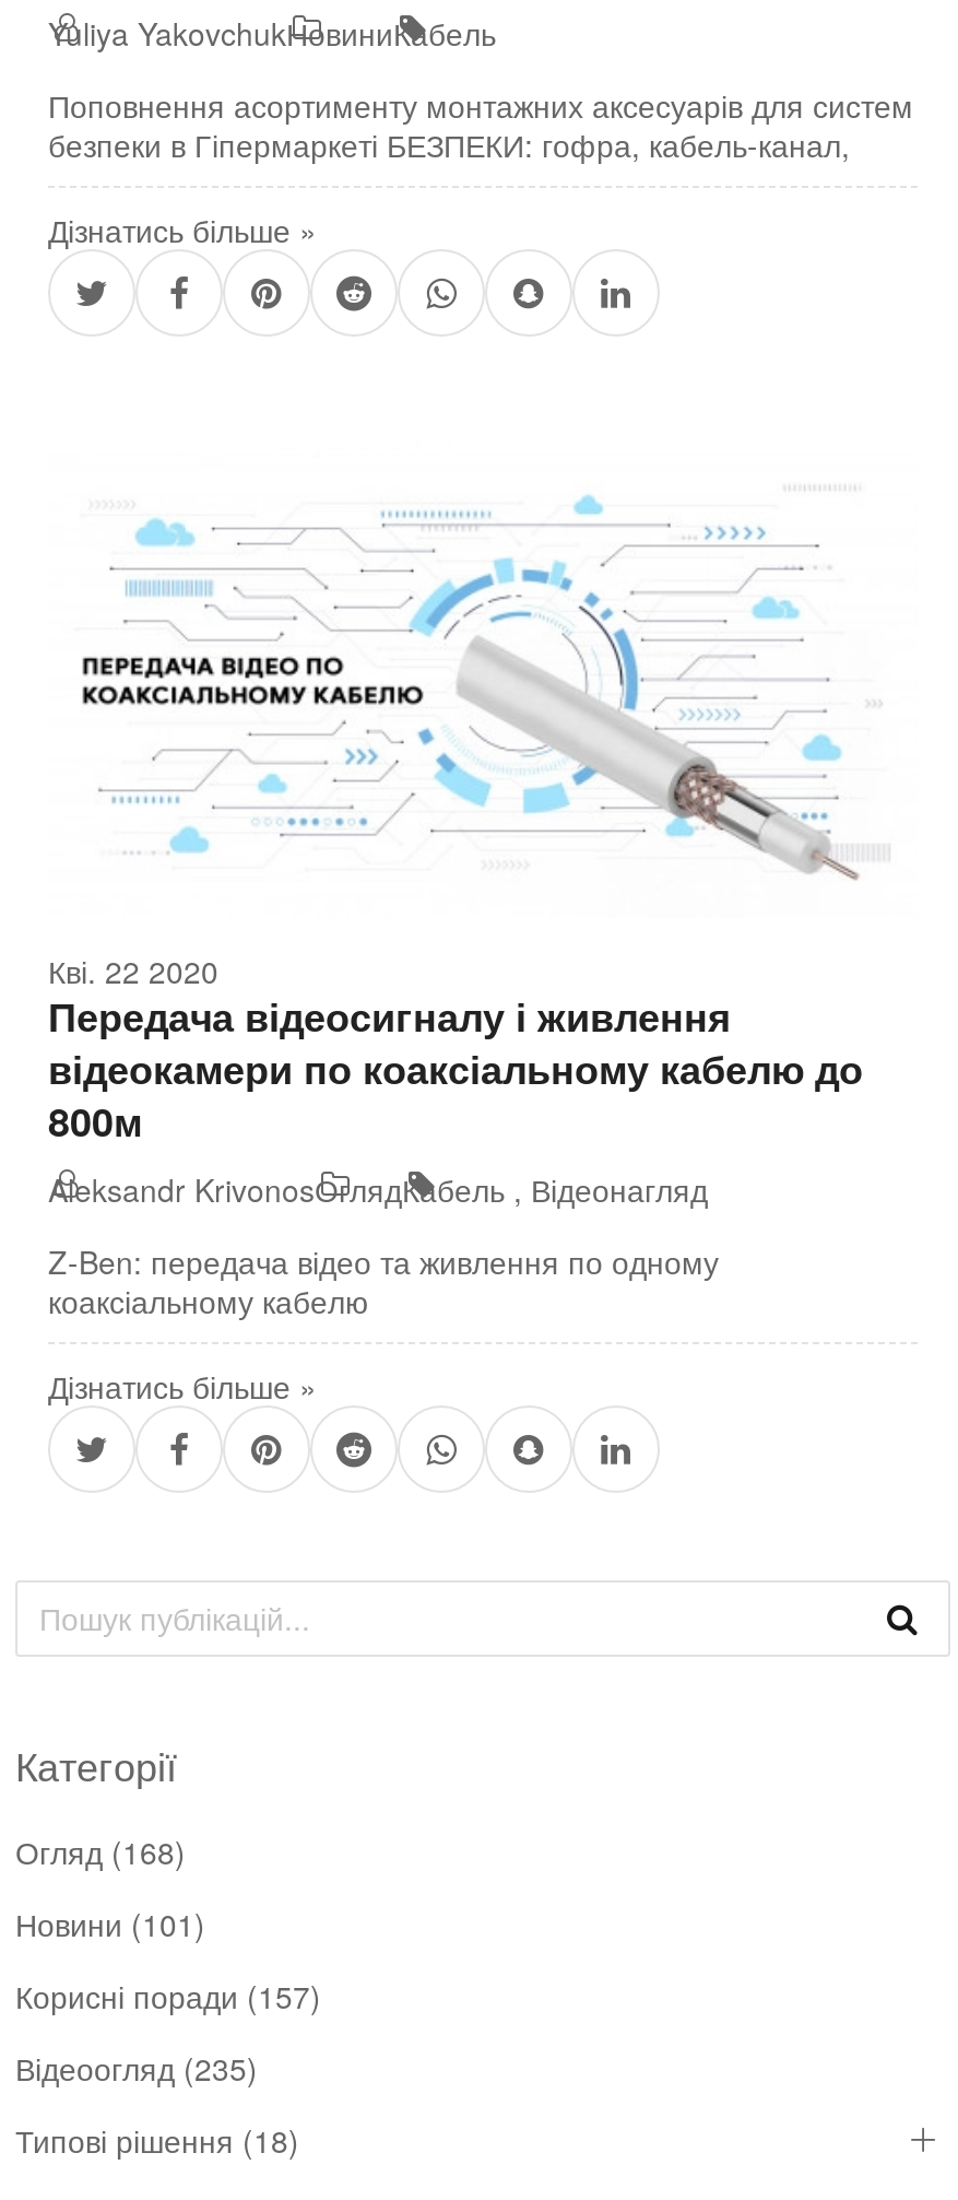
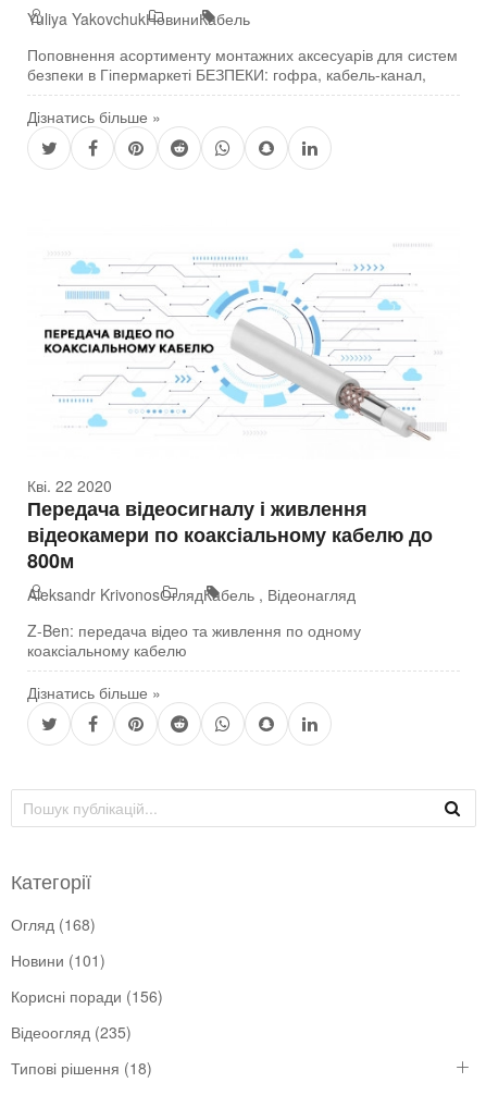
[15,1973,321,2017] Корисні поради (157) -> [11,985,163,1007] Корисні поради (156)

